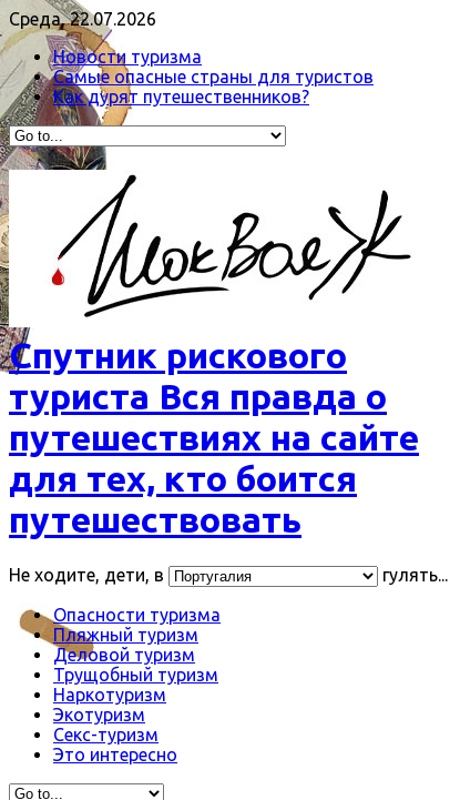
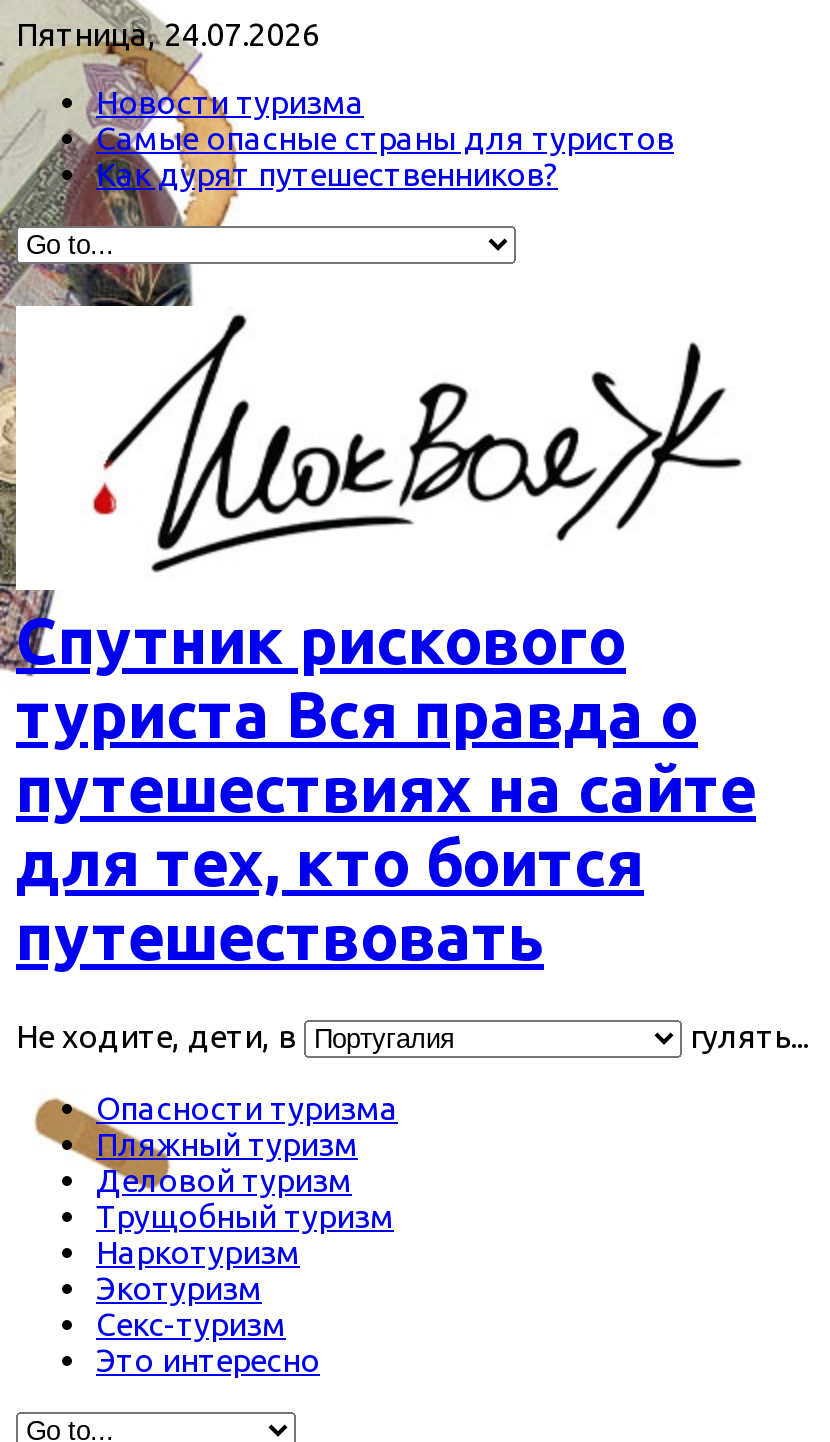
[9,9,156,29] Среда, 22.07.2026 -> [16,16,320,52] Пятница, 24.07.2026

